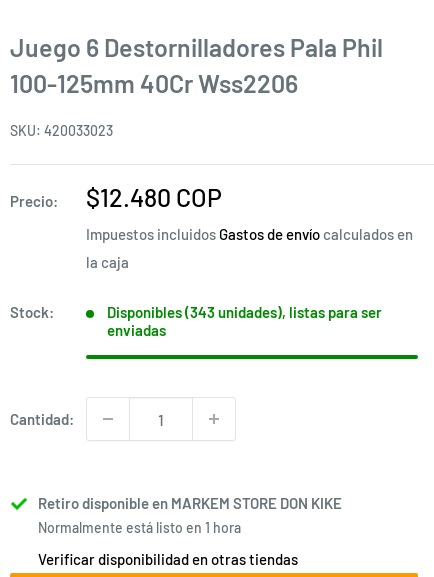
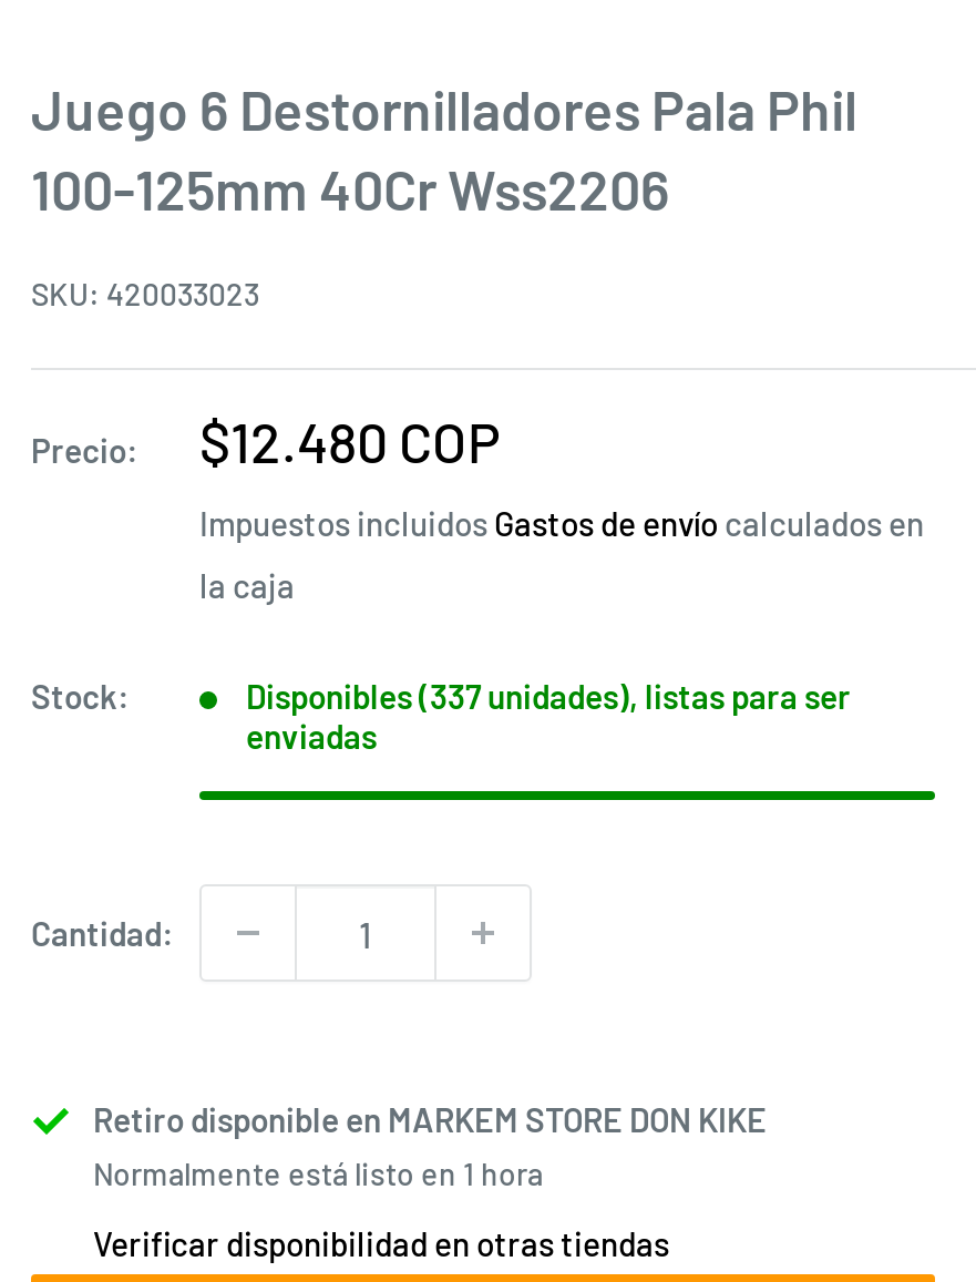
[107,303,382,321] Disponibles (343 unidades), listas para ser -> [246,676,851,716] Disponibles (337 unidades), listas para ser

